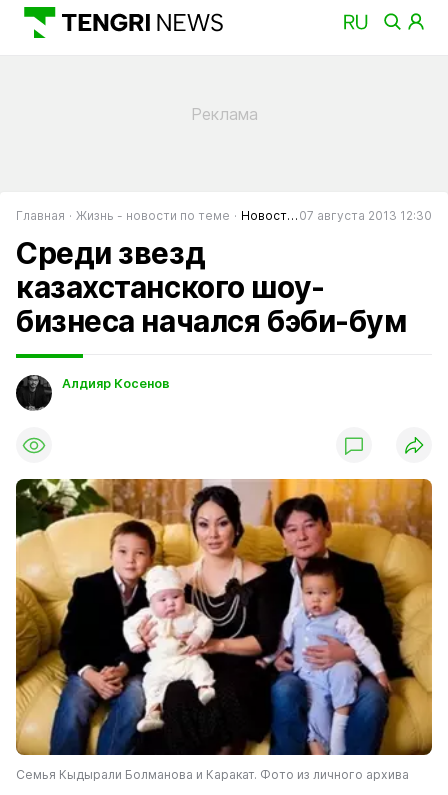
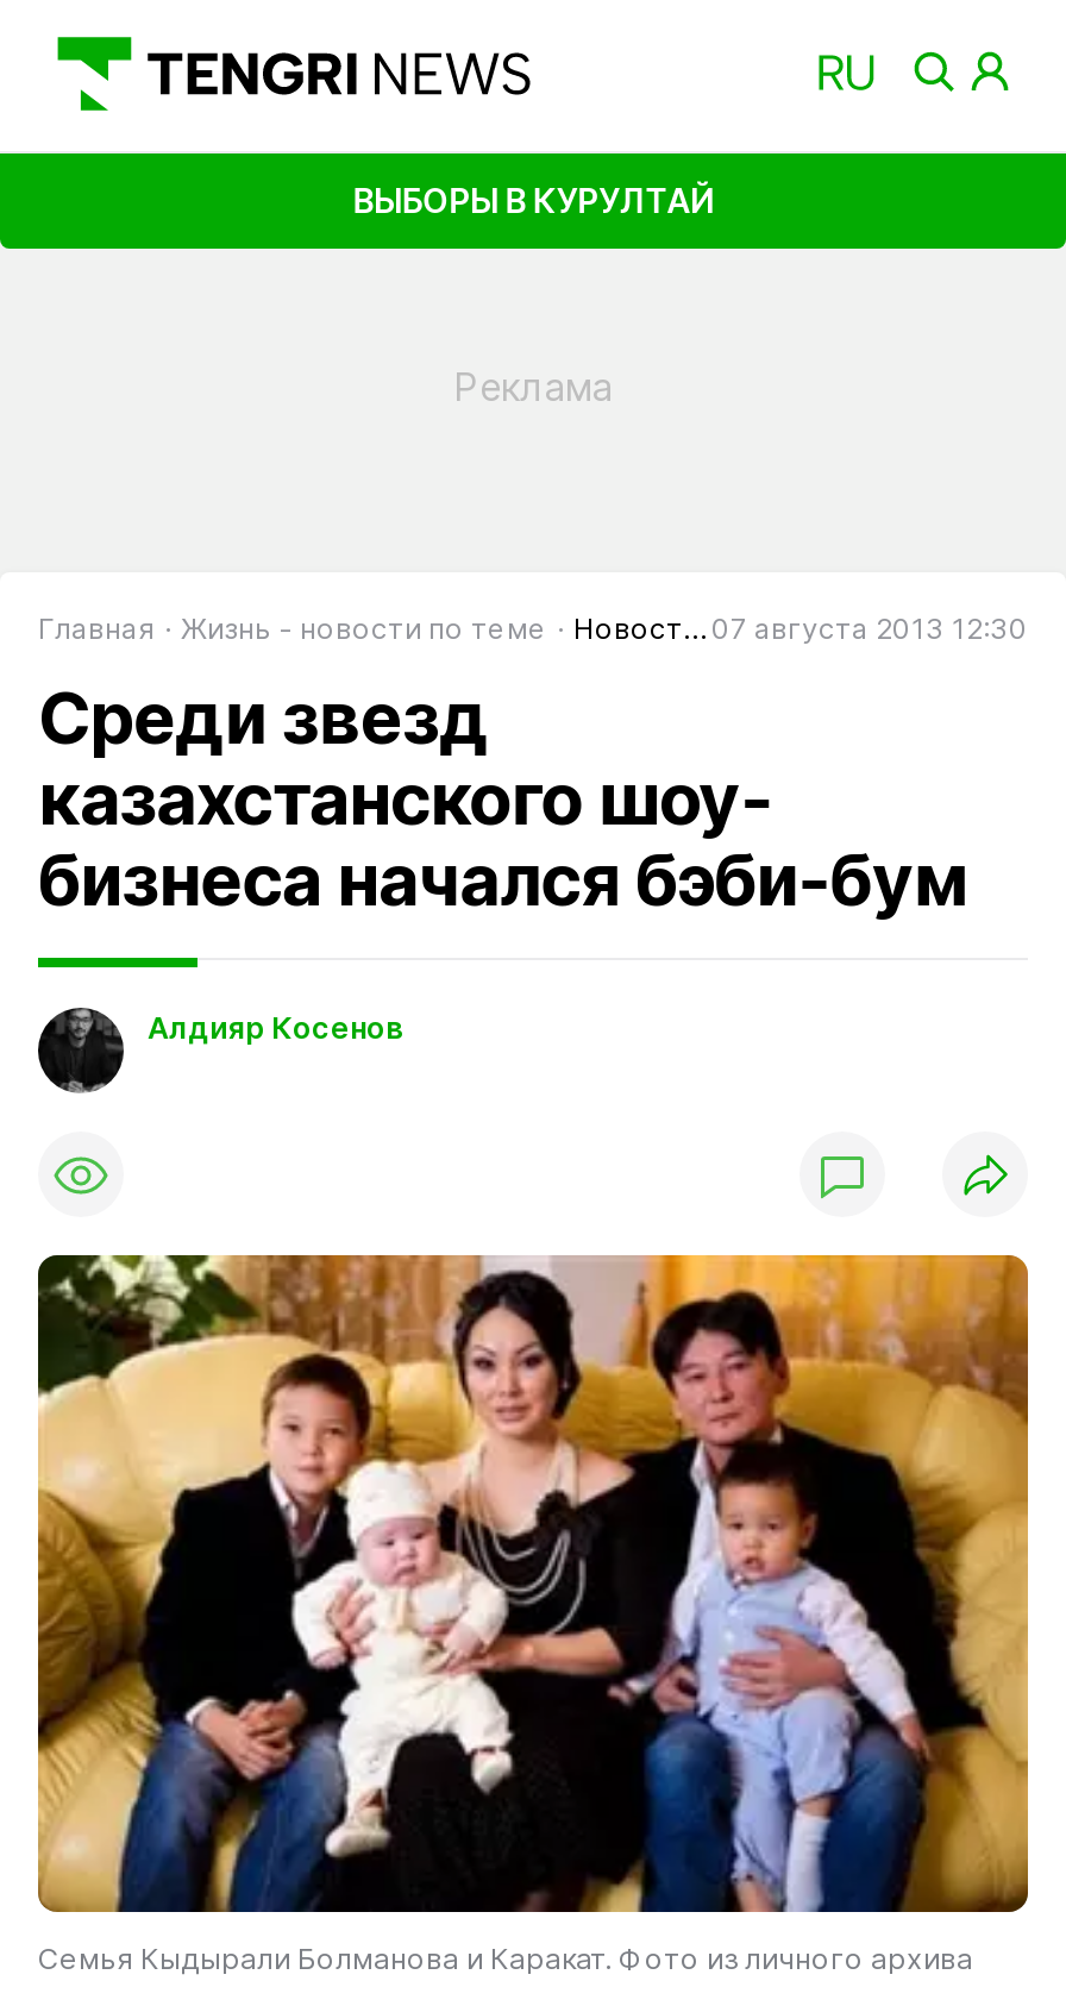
none -> [353,179,713,219] ВЫБОРЫ В КУРУЛТАЙ

